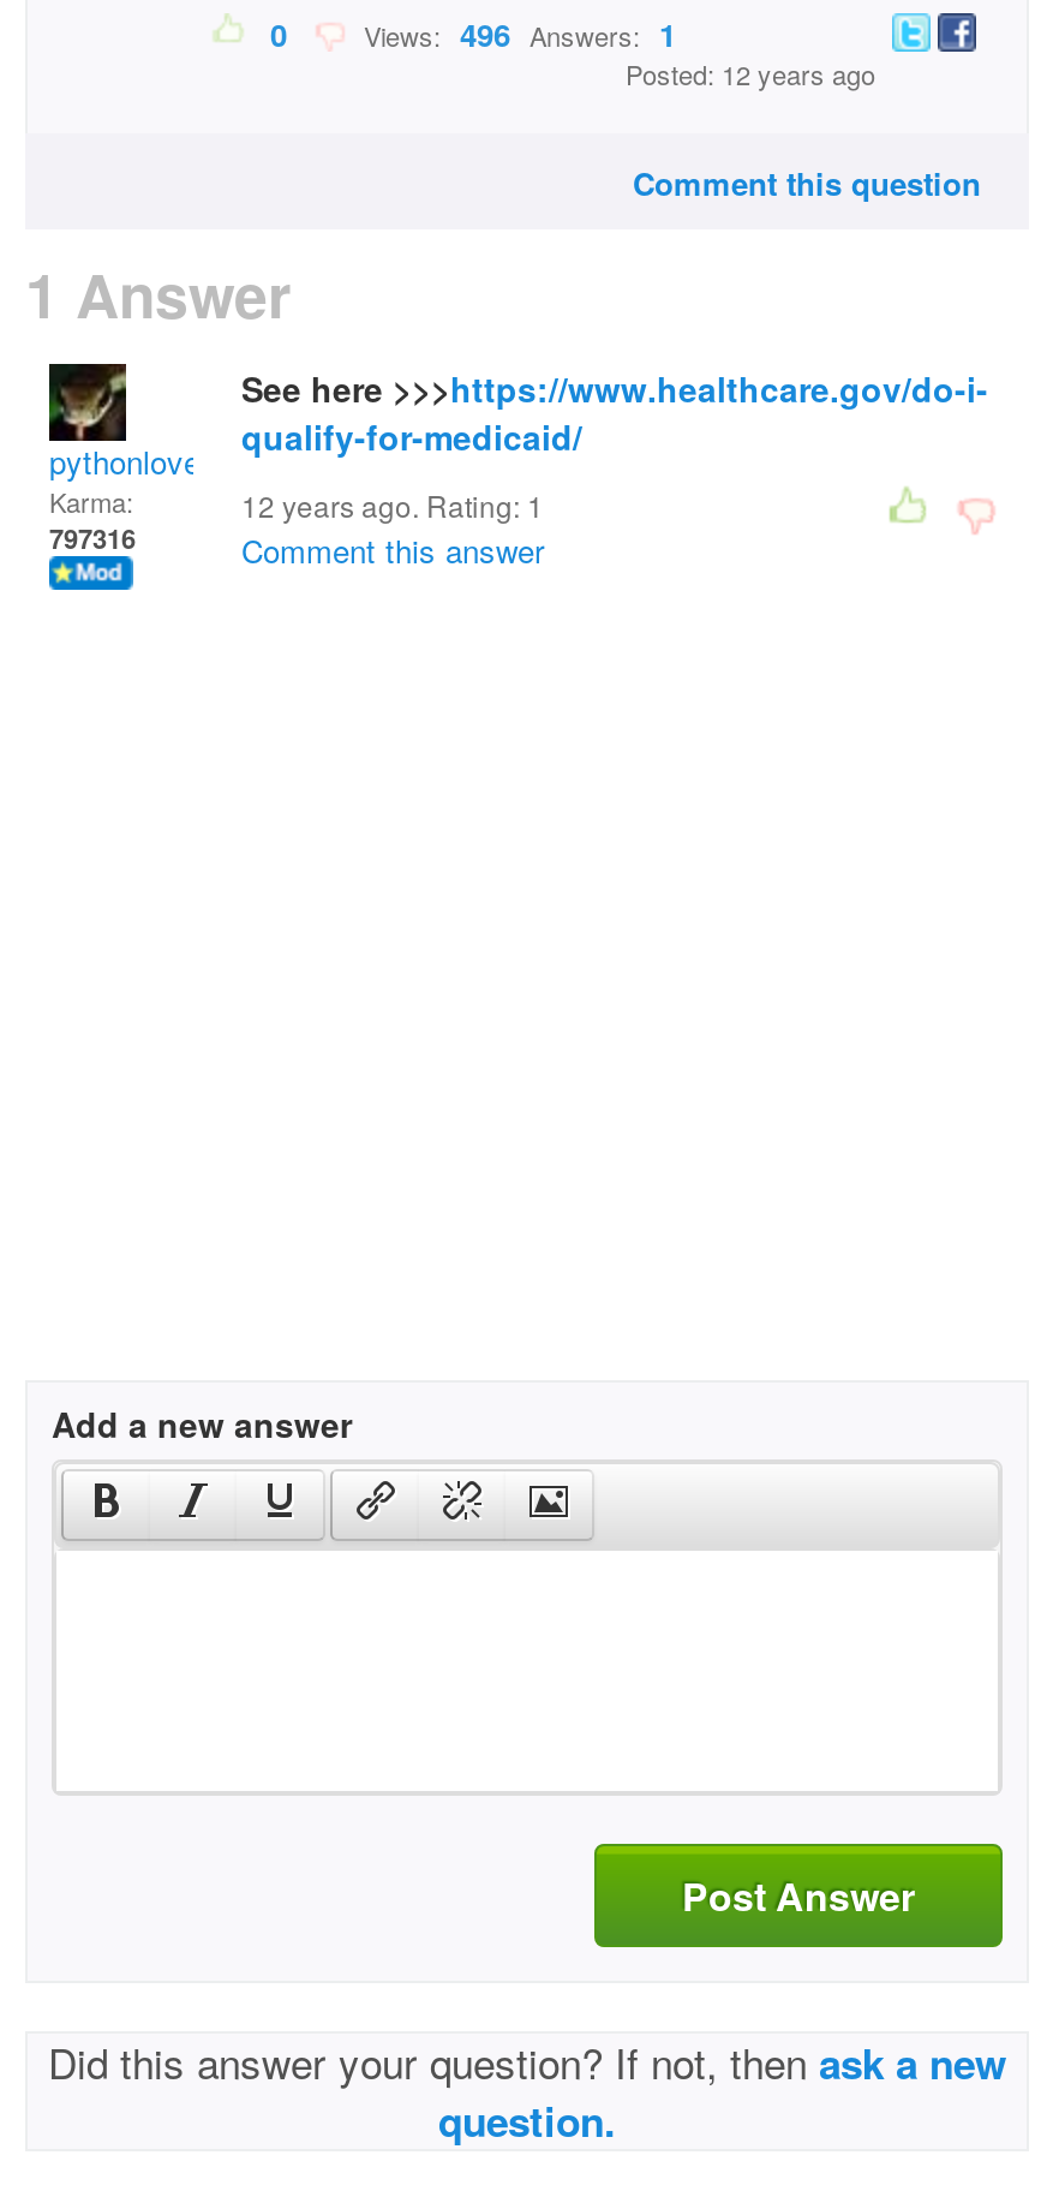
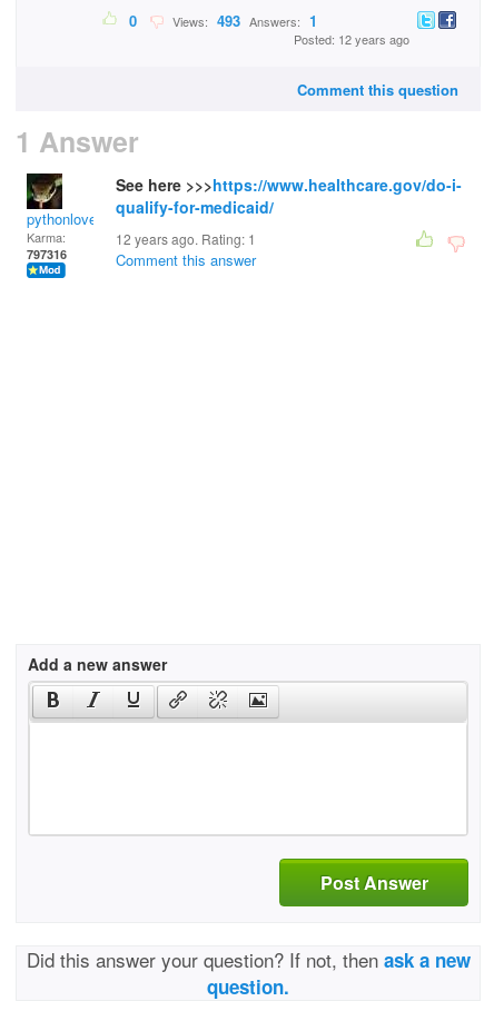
[349,11,676,57] Views: 496 Answers: 1 -> [166,10,317,31] Views: 493 Answers: 1

